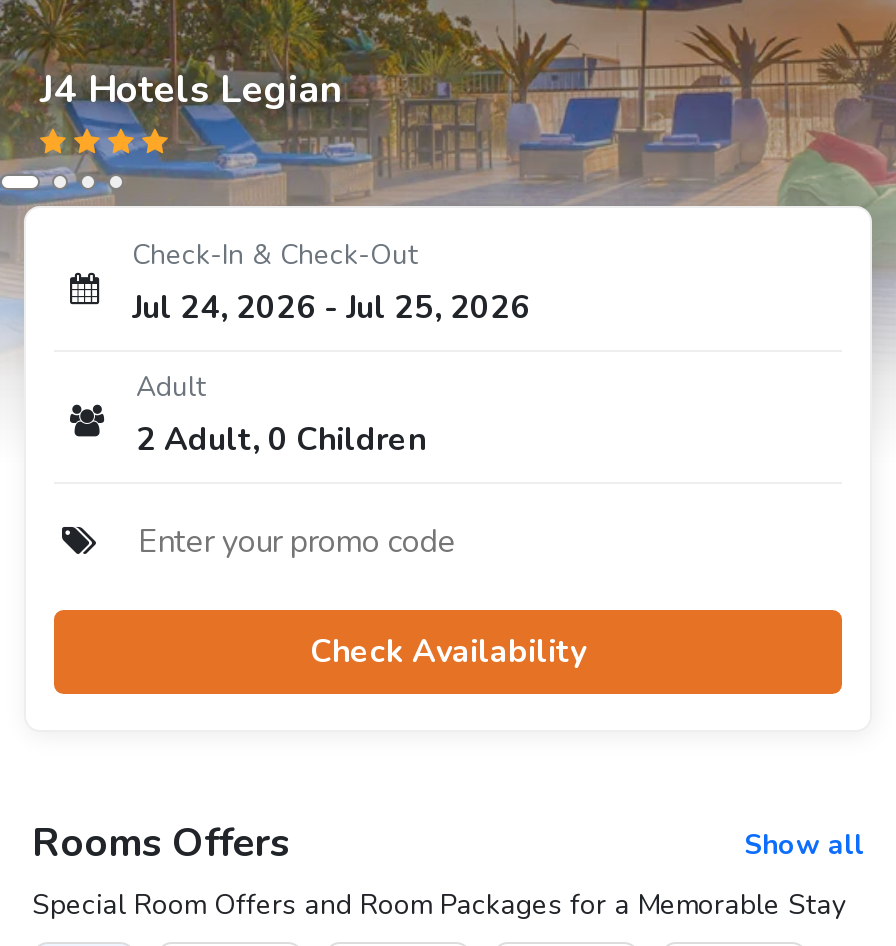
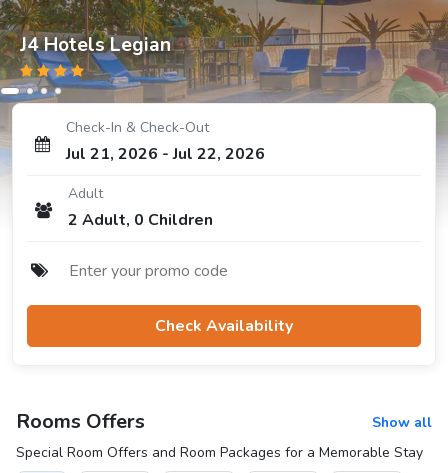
[132,286,530,330] Jul 24, 2026 - Jul 25, 2026 -> [66,143,265,165] Jul 21, 2026 - Jul 22, 2026

